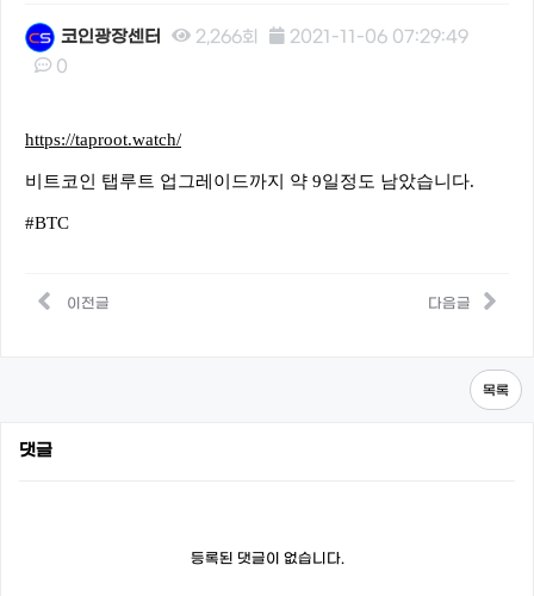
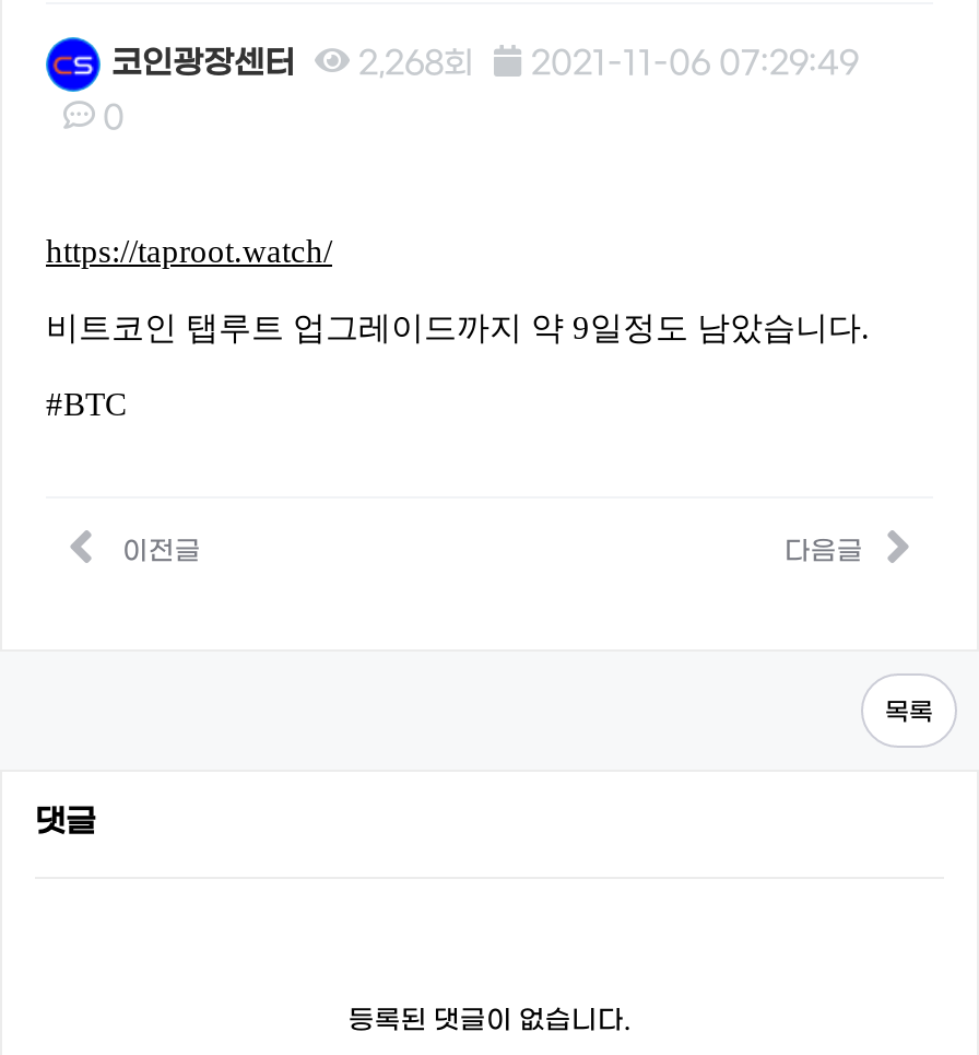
[61,27,468,48] 코인광장센터 2,266회 2021-11-06 07:29:49 -> [111,46,859,83] 코인광장센터 2,268회 2021-11-06 07:29:49

